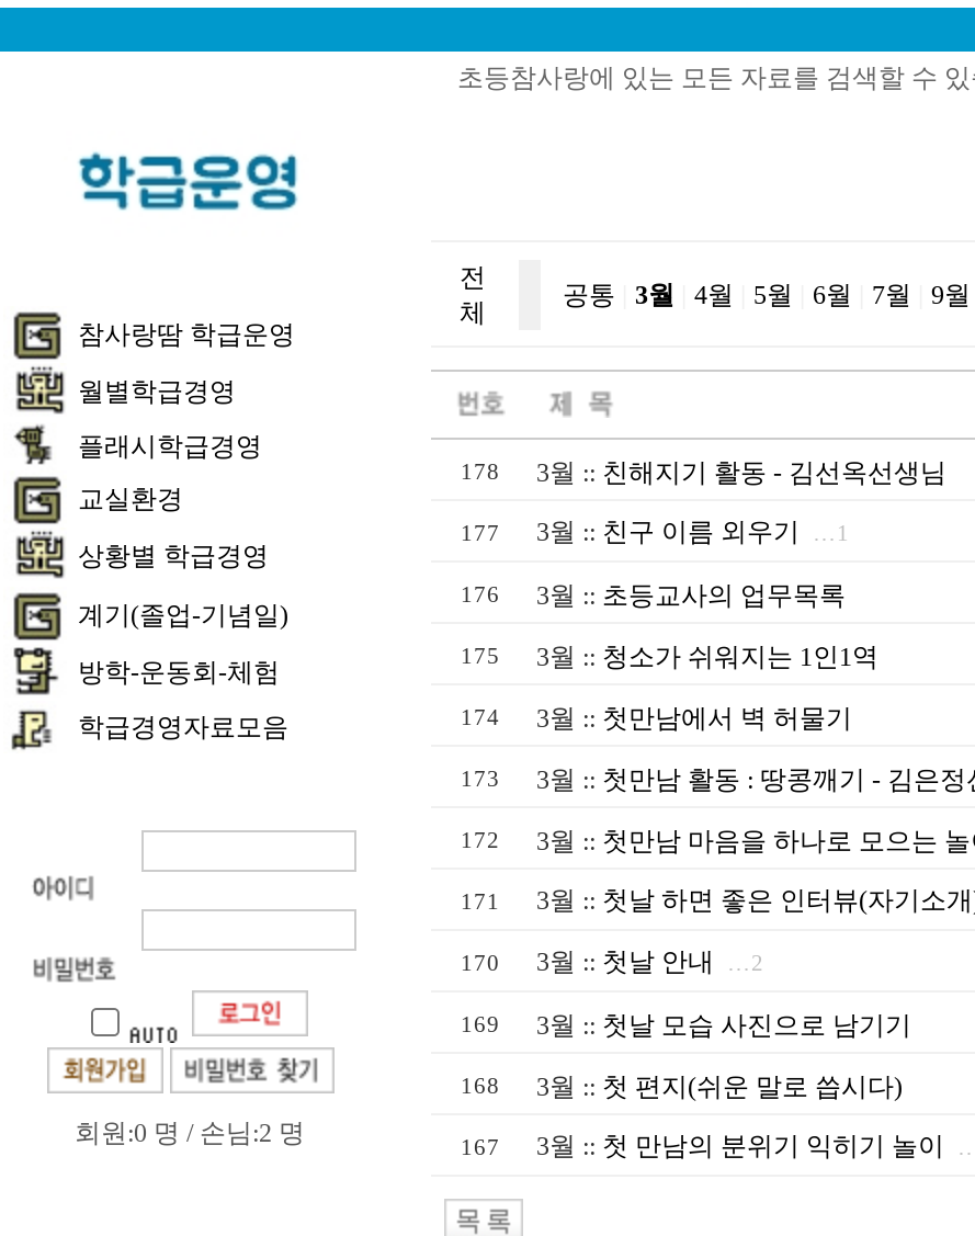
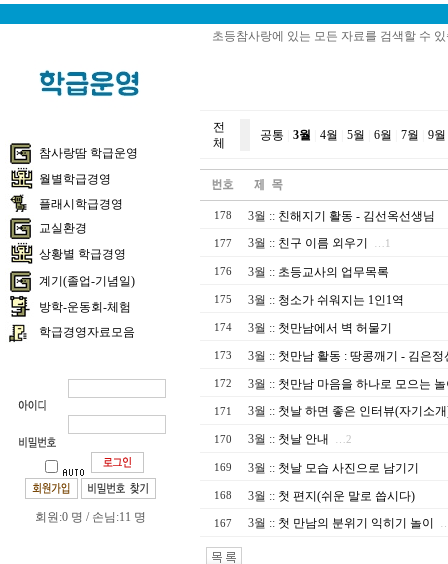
[75,1118,305,1148] 회원:0 명 / 손님:2 명 -> [34,510,145,524] 회원:0 명 / 손님:11 명

